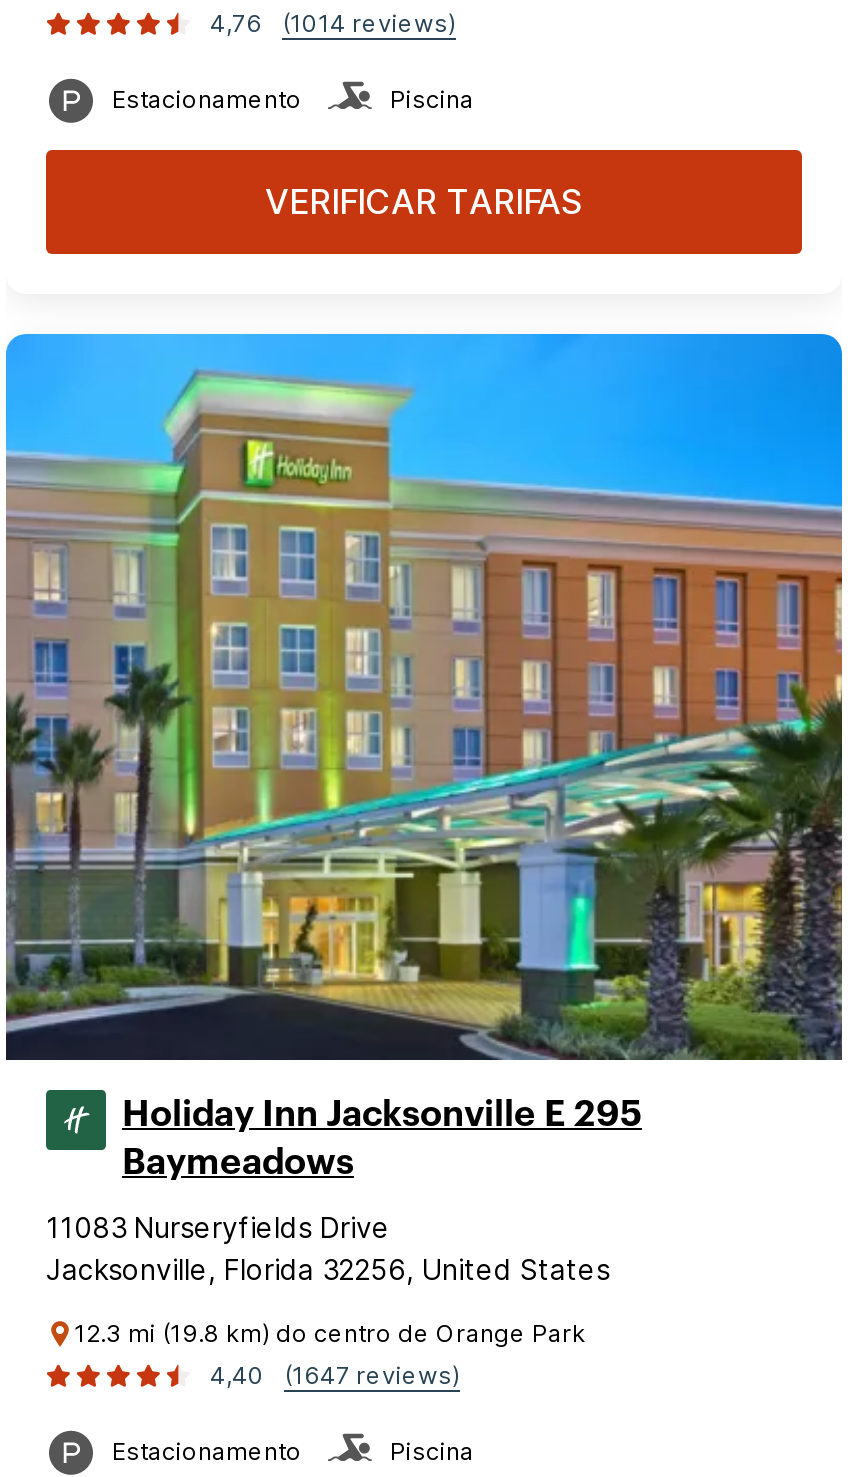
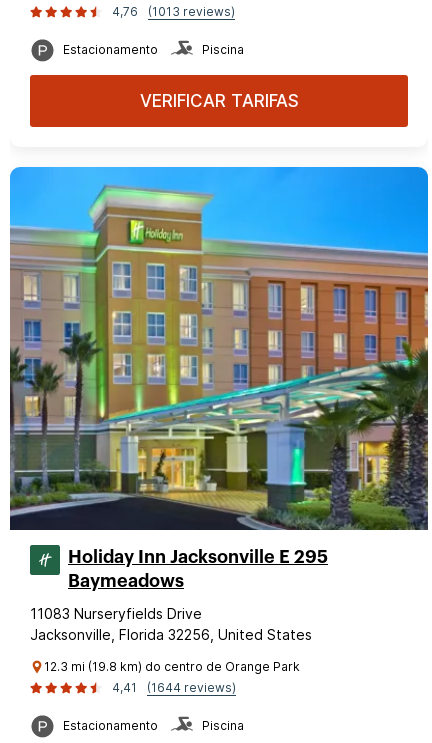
[210,8,456,38] 4,76 (1014 reviews) -> [112,4,235,19] 4,76 (1013 reviews)
[210,1360,264,1390] 4,40 -> [112,680,137,695] 4,41
[284,1360,460,1390] (1647 reviews) -> [147,680,236,695] (1644 reviews)

